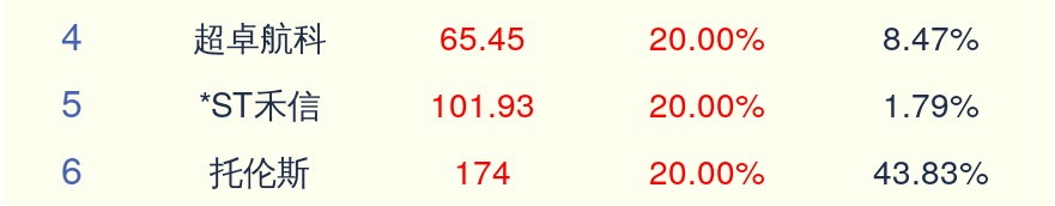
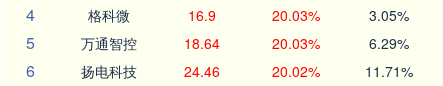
[193,13,978,61] 超卓航科 | 65.45 | 20.00% | 8.47% -> [88,5,409,25] 格科微 | 16.9 | 20.03% | 3.05%
[199,80,978,128] *ST禾信 | 101.93 | 20.00% | 1.79% -> [81,33,409,53] 万通智控 | 18.64 | 20.03% | 6.29%
[210,147,988,195] 托伦斯 | 174 | 20.00% | 43.83% -> [81,61,413,81] 扬电科技 | 24.46 | 20.02% | 11.71%

